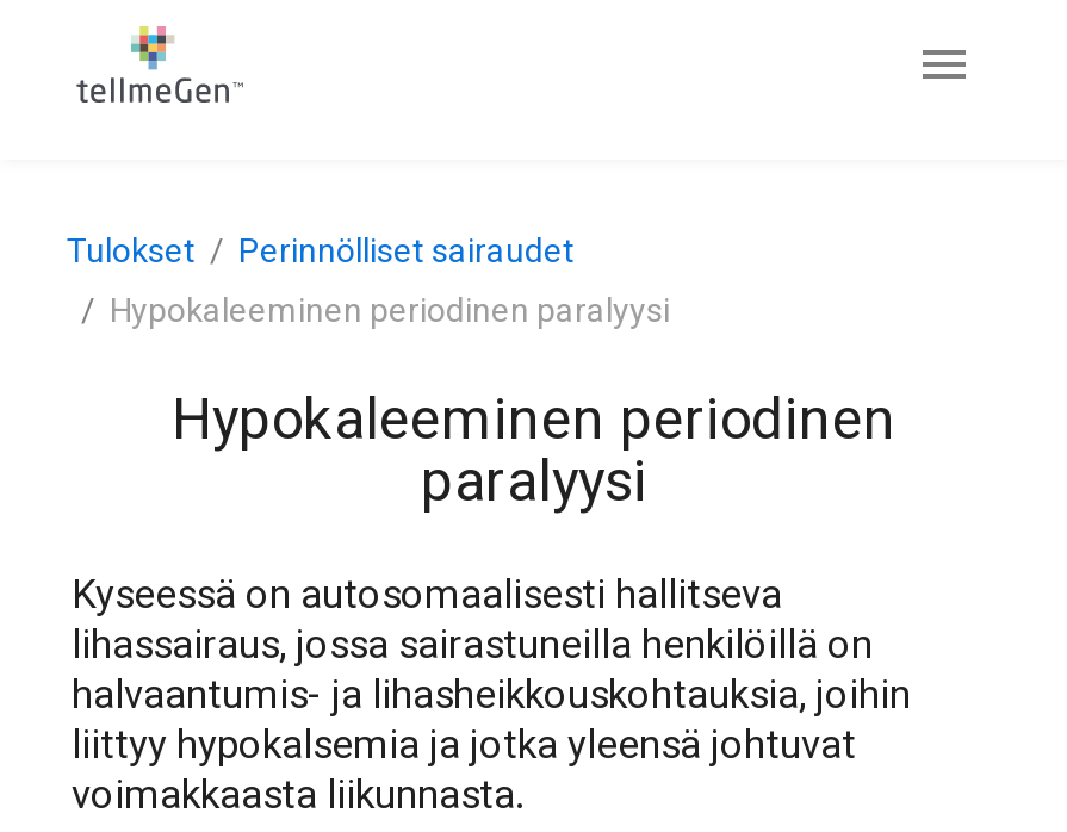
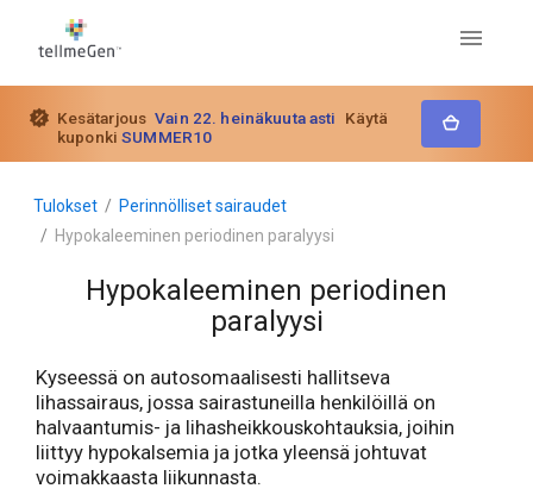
none -> [4,84,529,163] [image] | Kesätarjous Vain 22. heinäkuuta asti Käytä | kuponkiSUMMER10

